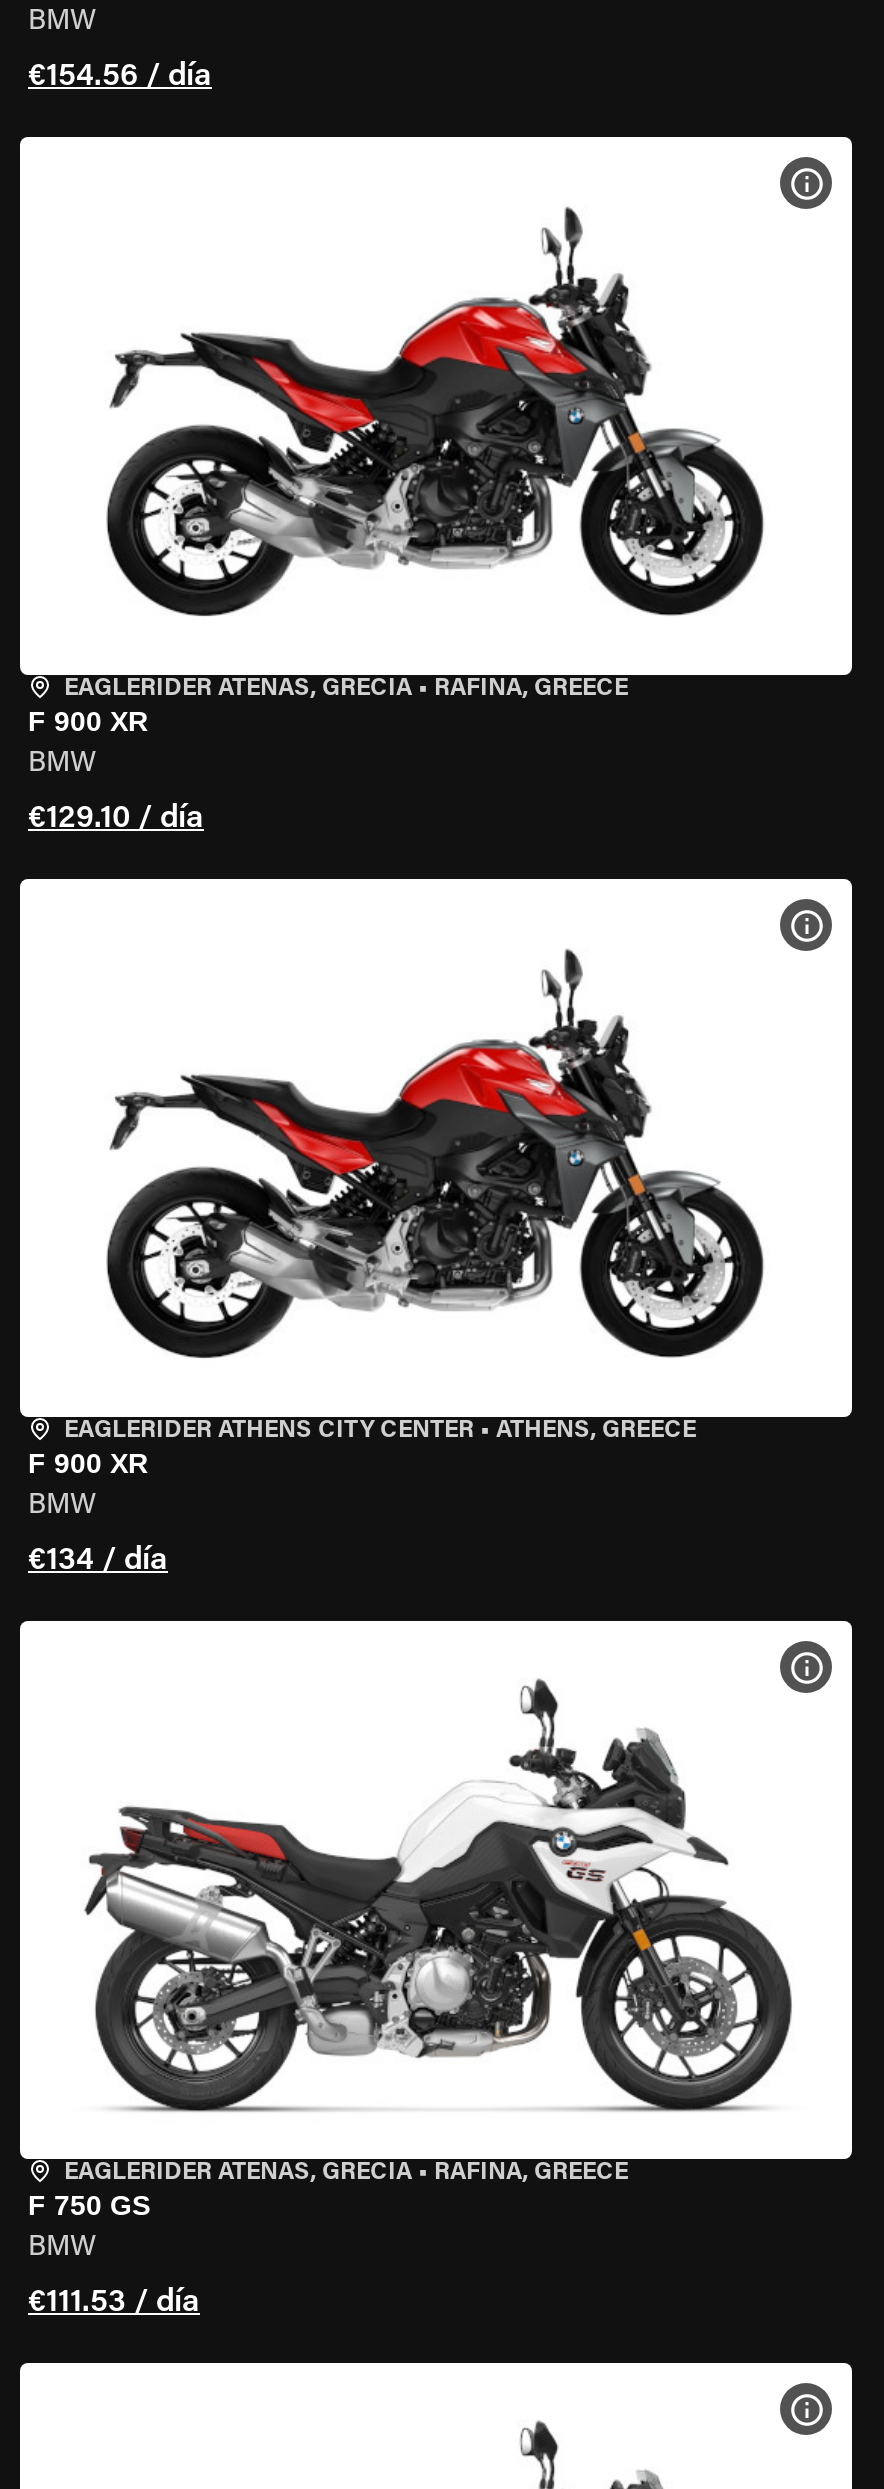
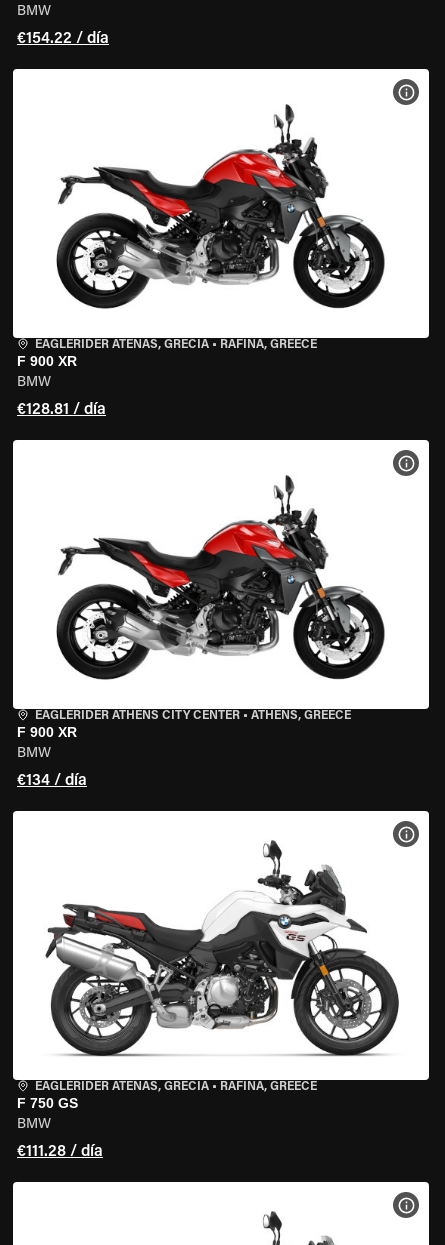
[28,61,212,93] €154.56 / día -> [17,31,109,47] €154.22 / día
[28,803,204,835] €129.10 / día -> [17,402,106,418] €128.81 / día
[28,2287,200,2319] €111.53 / día -> [17,1144,103,1160] €111.28 / día

